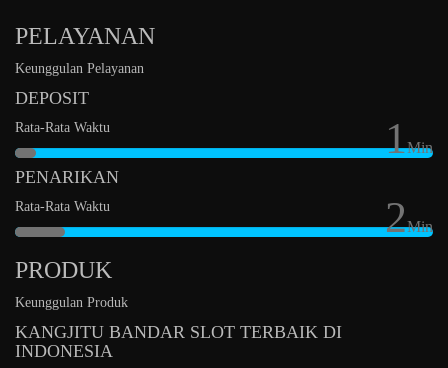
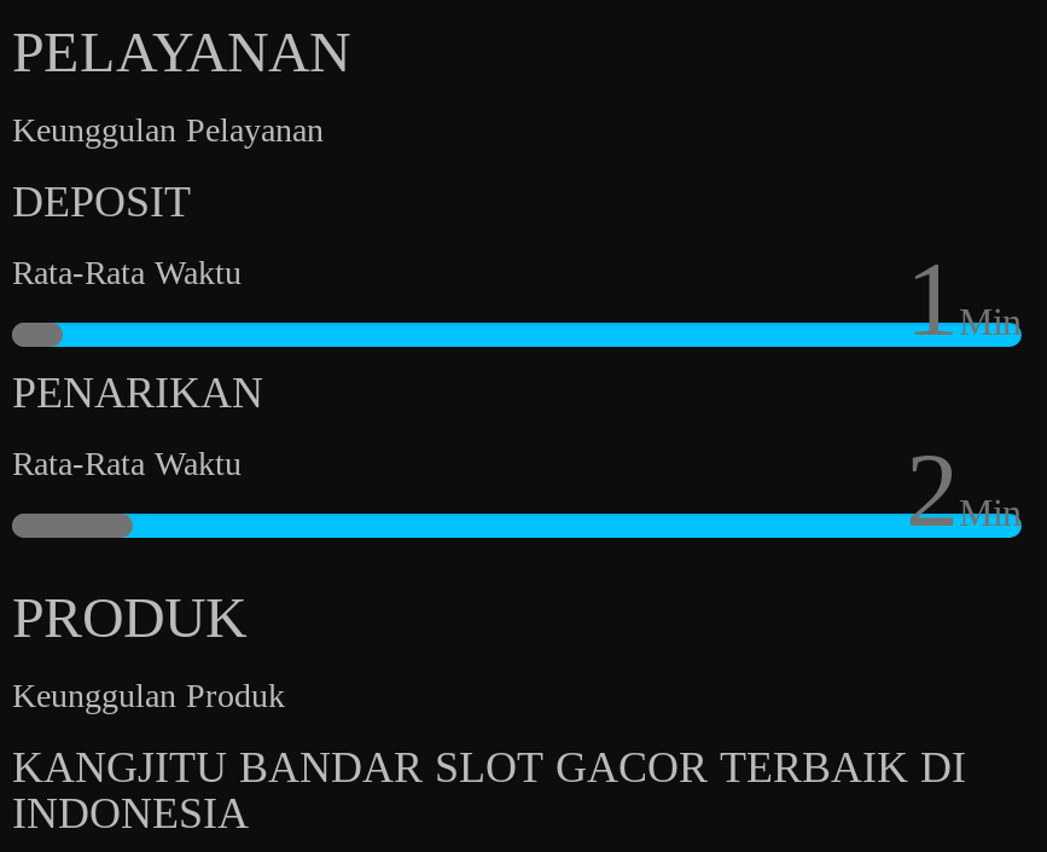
[15,322,342,342] KANGJITU BANDAR SLOT TERBAIK DI -> [12,744,966,793] KANGJITU BANDAR SLOT GACOR TERBAIK DI

